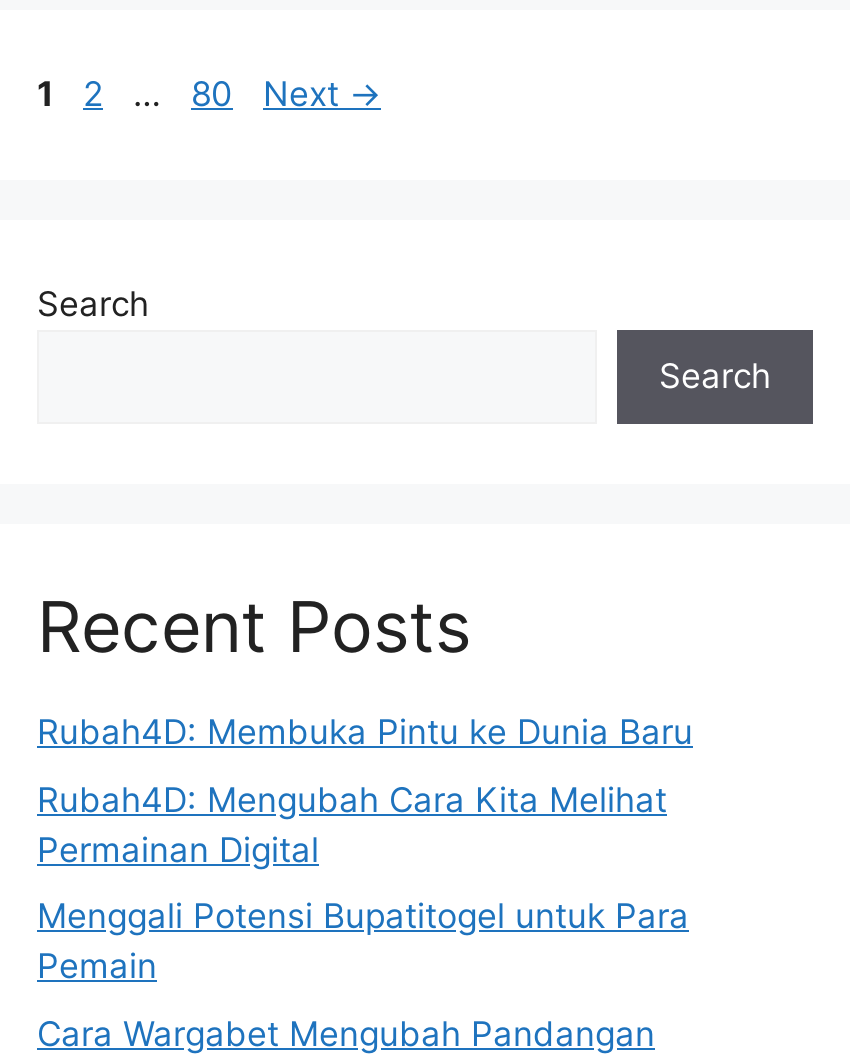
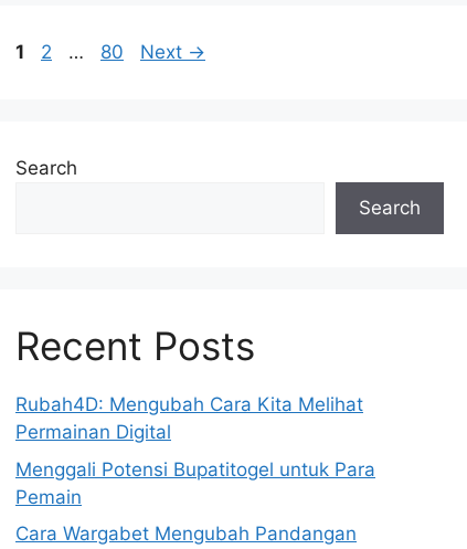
[37,712,693,752] Rubah4D: Membuka Pintu ke Dunia Baru -> none

